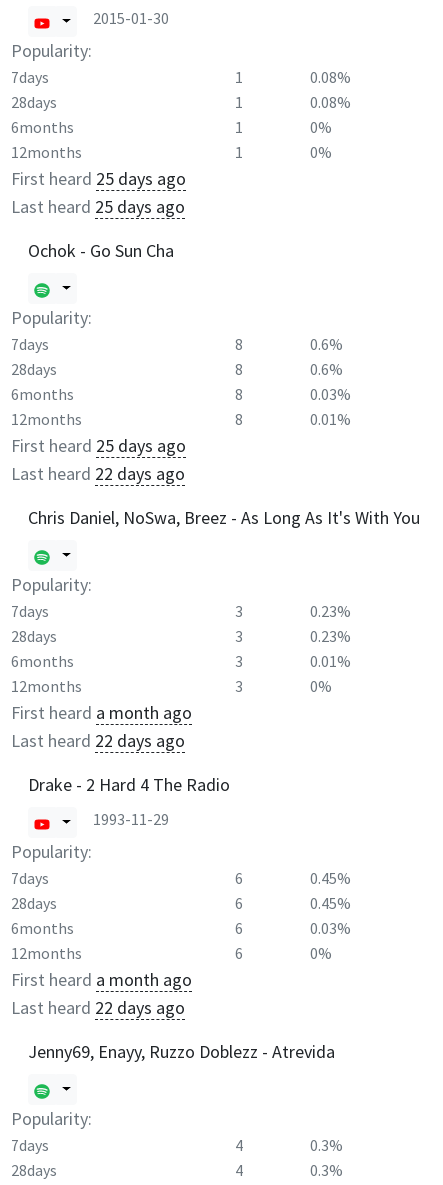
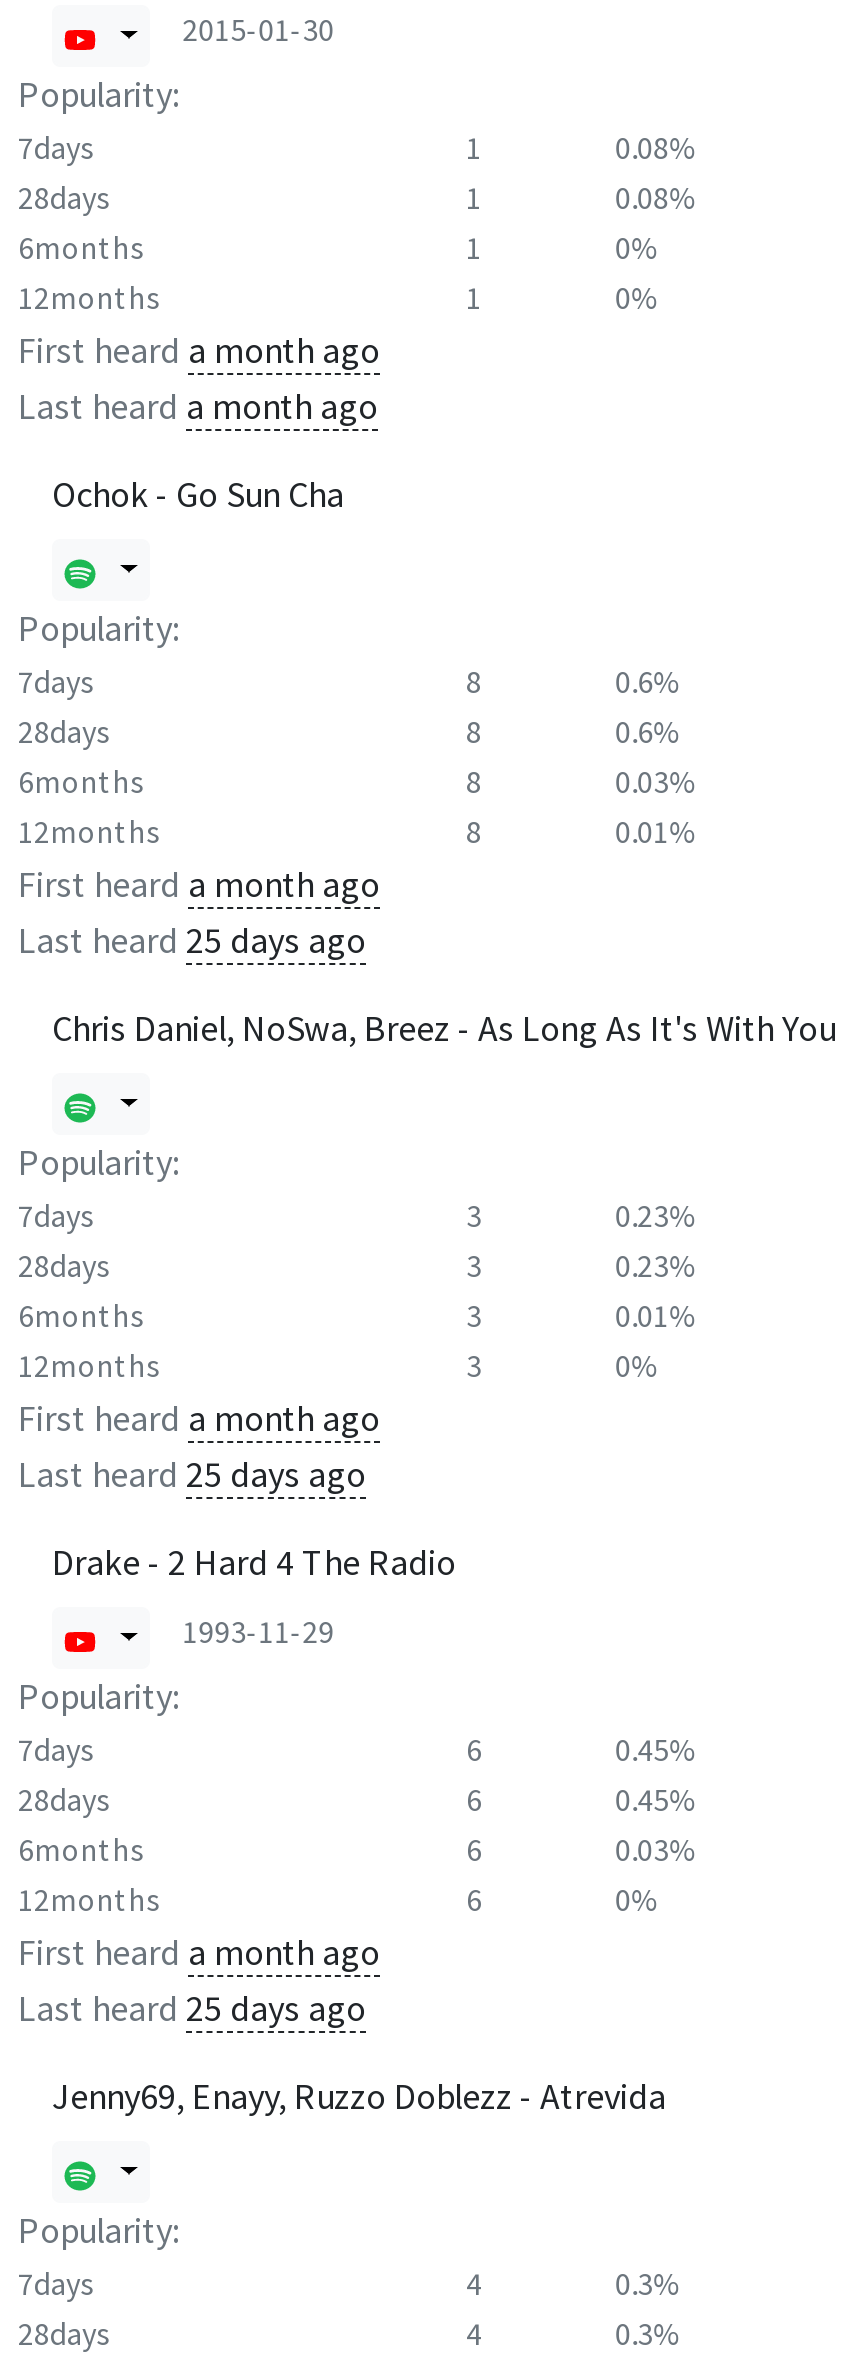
[11,167,186,190] First heard 25 days ago -> [18,328,380,374] First heard a month ago
[11,195,185,218] Last heard 25 days ago -> [18,384,378,430] Last heard a month ago
[11,434,186,457] First heard 25 days ago -> [18,862,380,908] First heard a month ago
[11,462,185,485] Last heard 22 days ago -> [18,918,366,964] Last heard 25 days ago
[11,729,185,752] Last heard 22 days ago -> [18,1452,366,1498] Last heard 25 days ago
[11,996,185,1019] Last heard 22 days ago -> [18,1986,366,2032] Last heard 25 days ago

